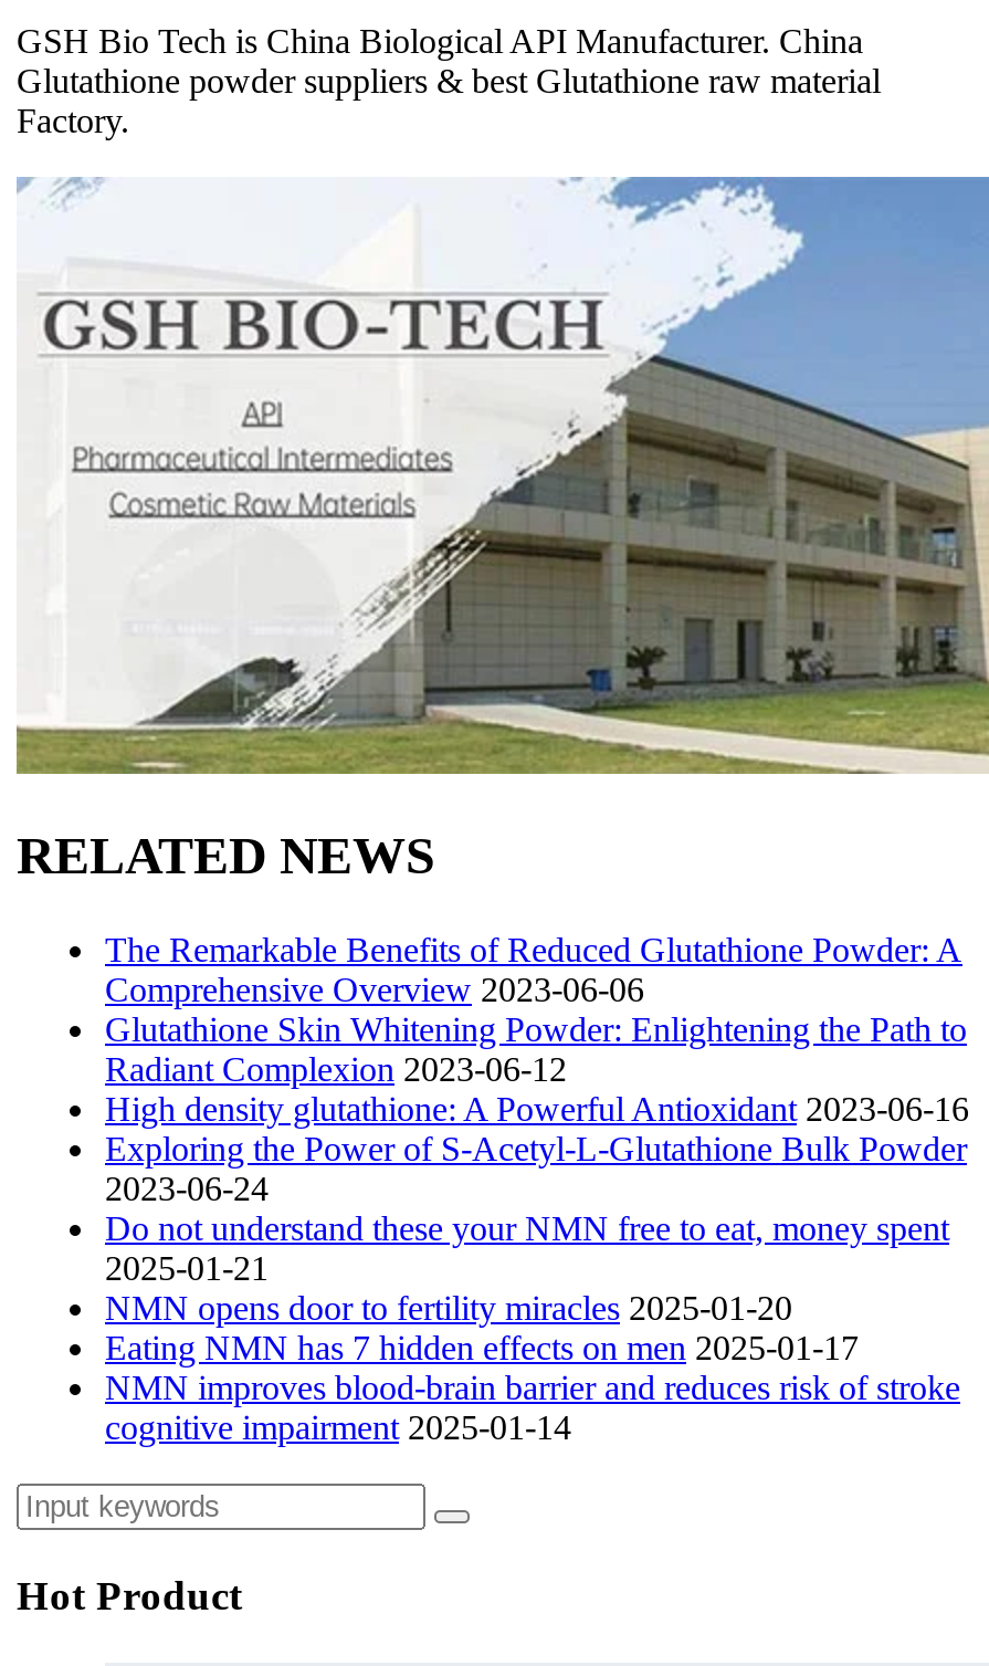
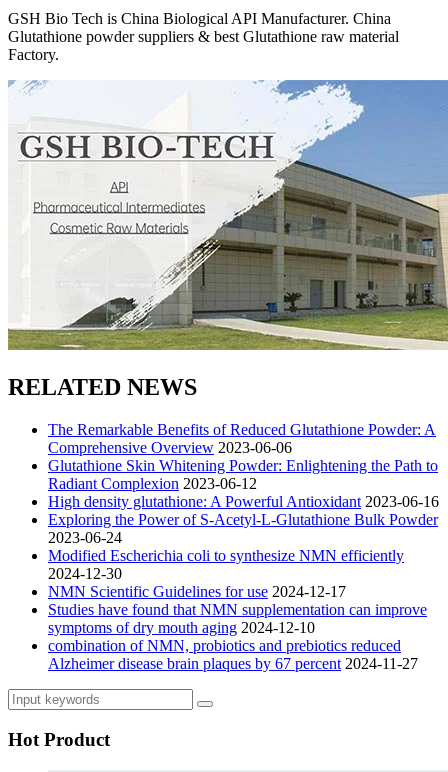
[105,1210,960,1446] Do not understand these your NMN free to eat, money spent | 2025-01-21 | NMN opens door to fertility miracles 2025-01-20 | Eating NMN has 7 hidden effects on men 2025-01-17 | NMN improves blood-brain barrier and reduces risk of stroke | cognitive impairment 2025-01-14 -> [48,547,427,672] Modified Escherichia coli to synthesize NMN efficiently | 2024-12-30 | NMN Scientific Guidelines for use 2024-12-17 | Studies have found that NMN supplementation can improve | symptoms of dry mouth aging 2024-12-10 | combination of NMN, probiotics and prebiotics reduced | Alzheimer disease brain plaques by 67 percent 2024-11-27

